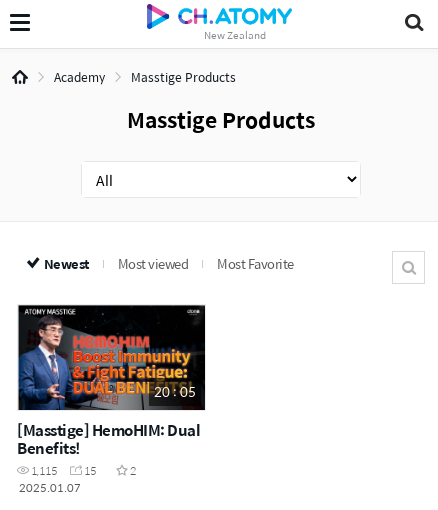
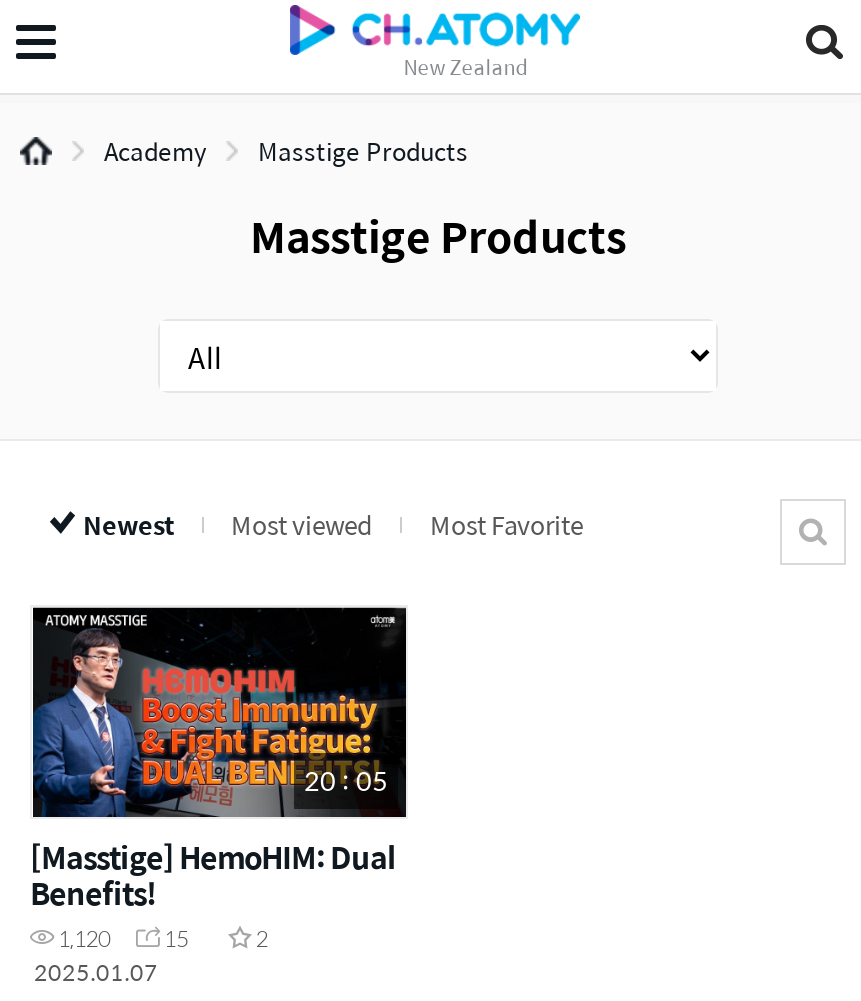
[31,462,136,479] 1,115 15 2 -> [58,920,268,954] 1,120 15 2

